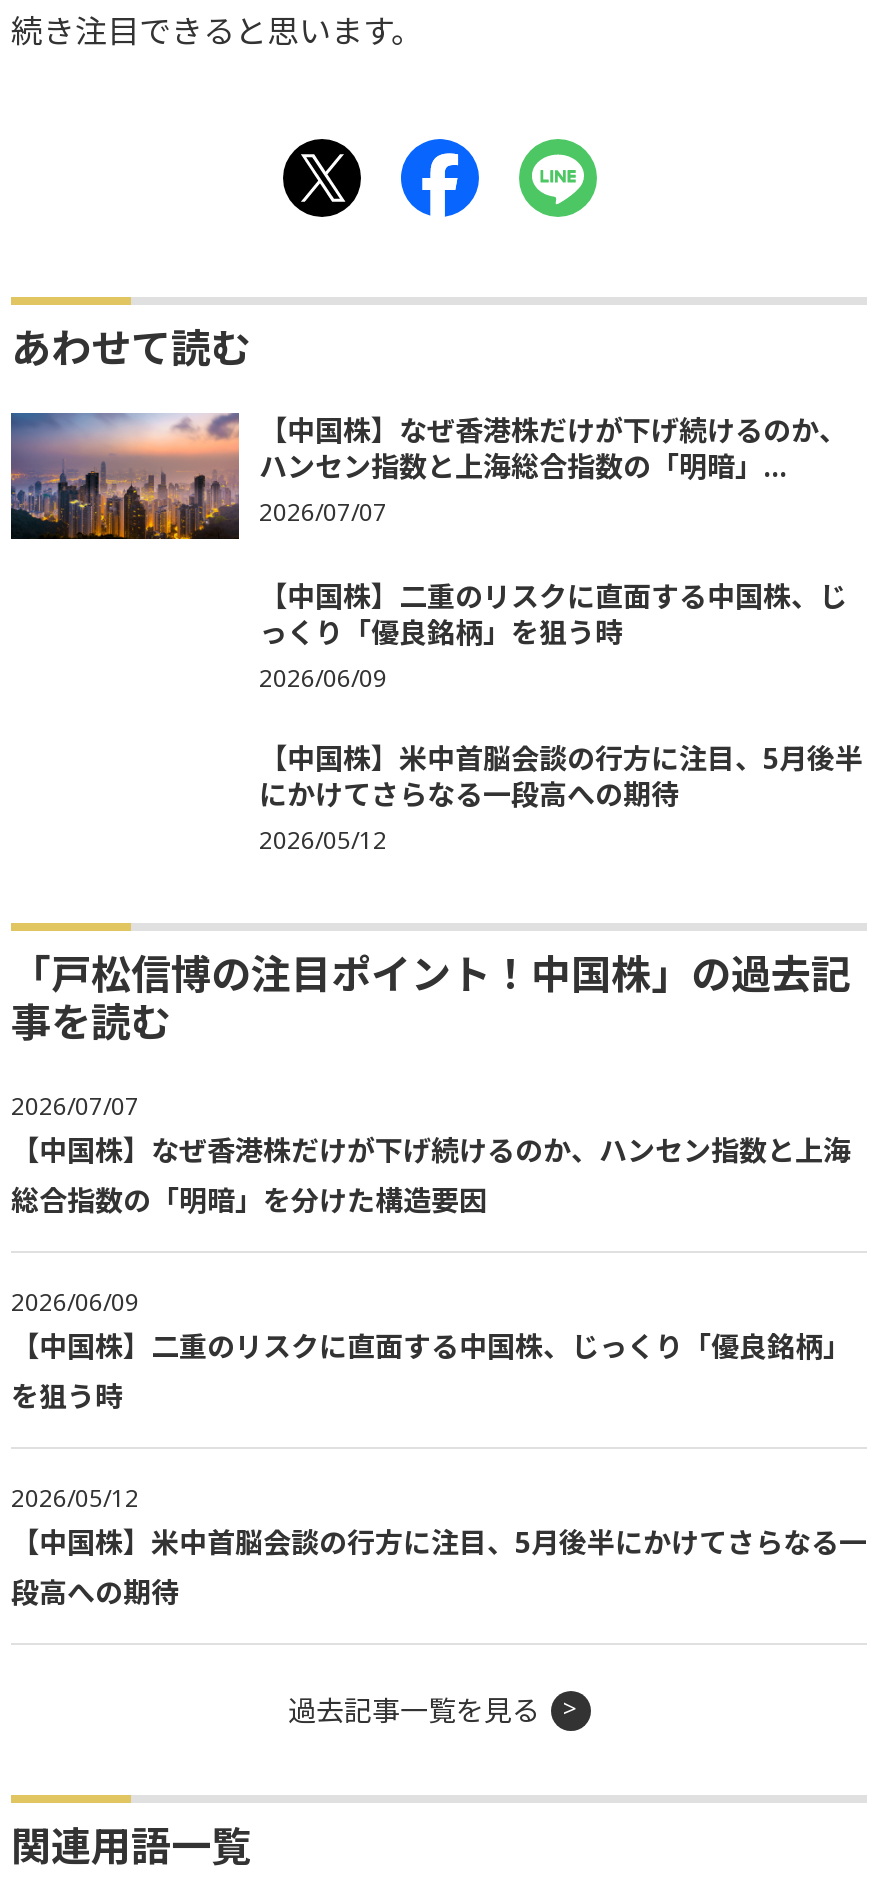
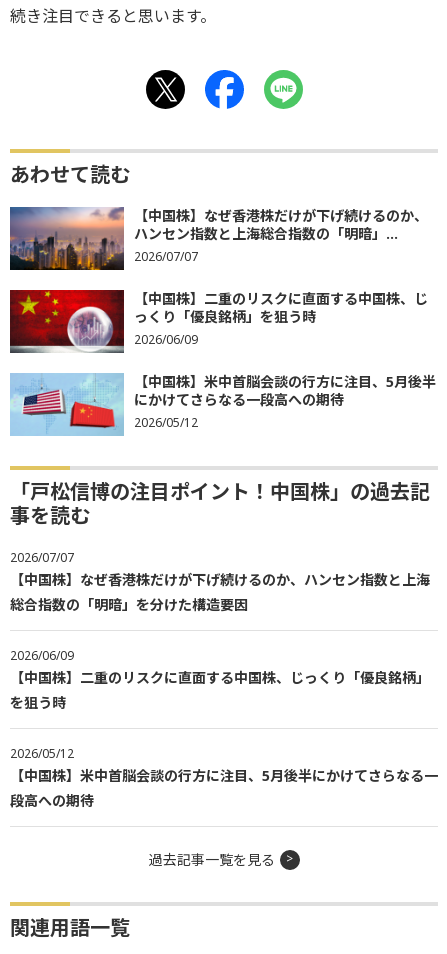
none -> [9,289,125,354] [image]
none -> [9,372,125,437] [image]

